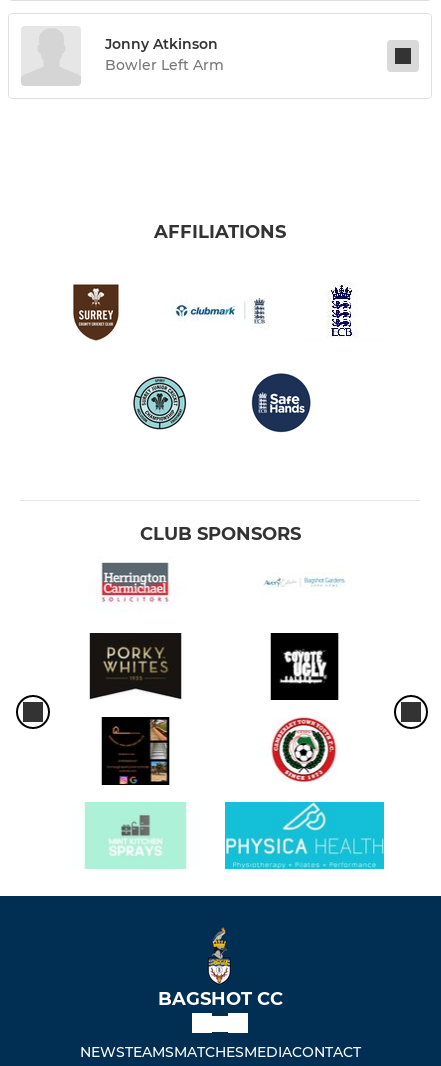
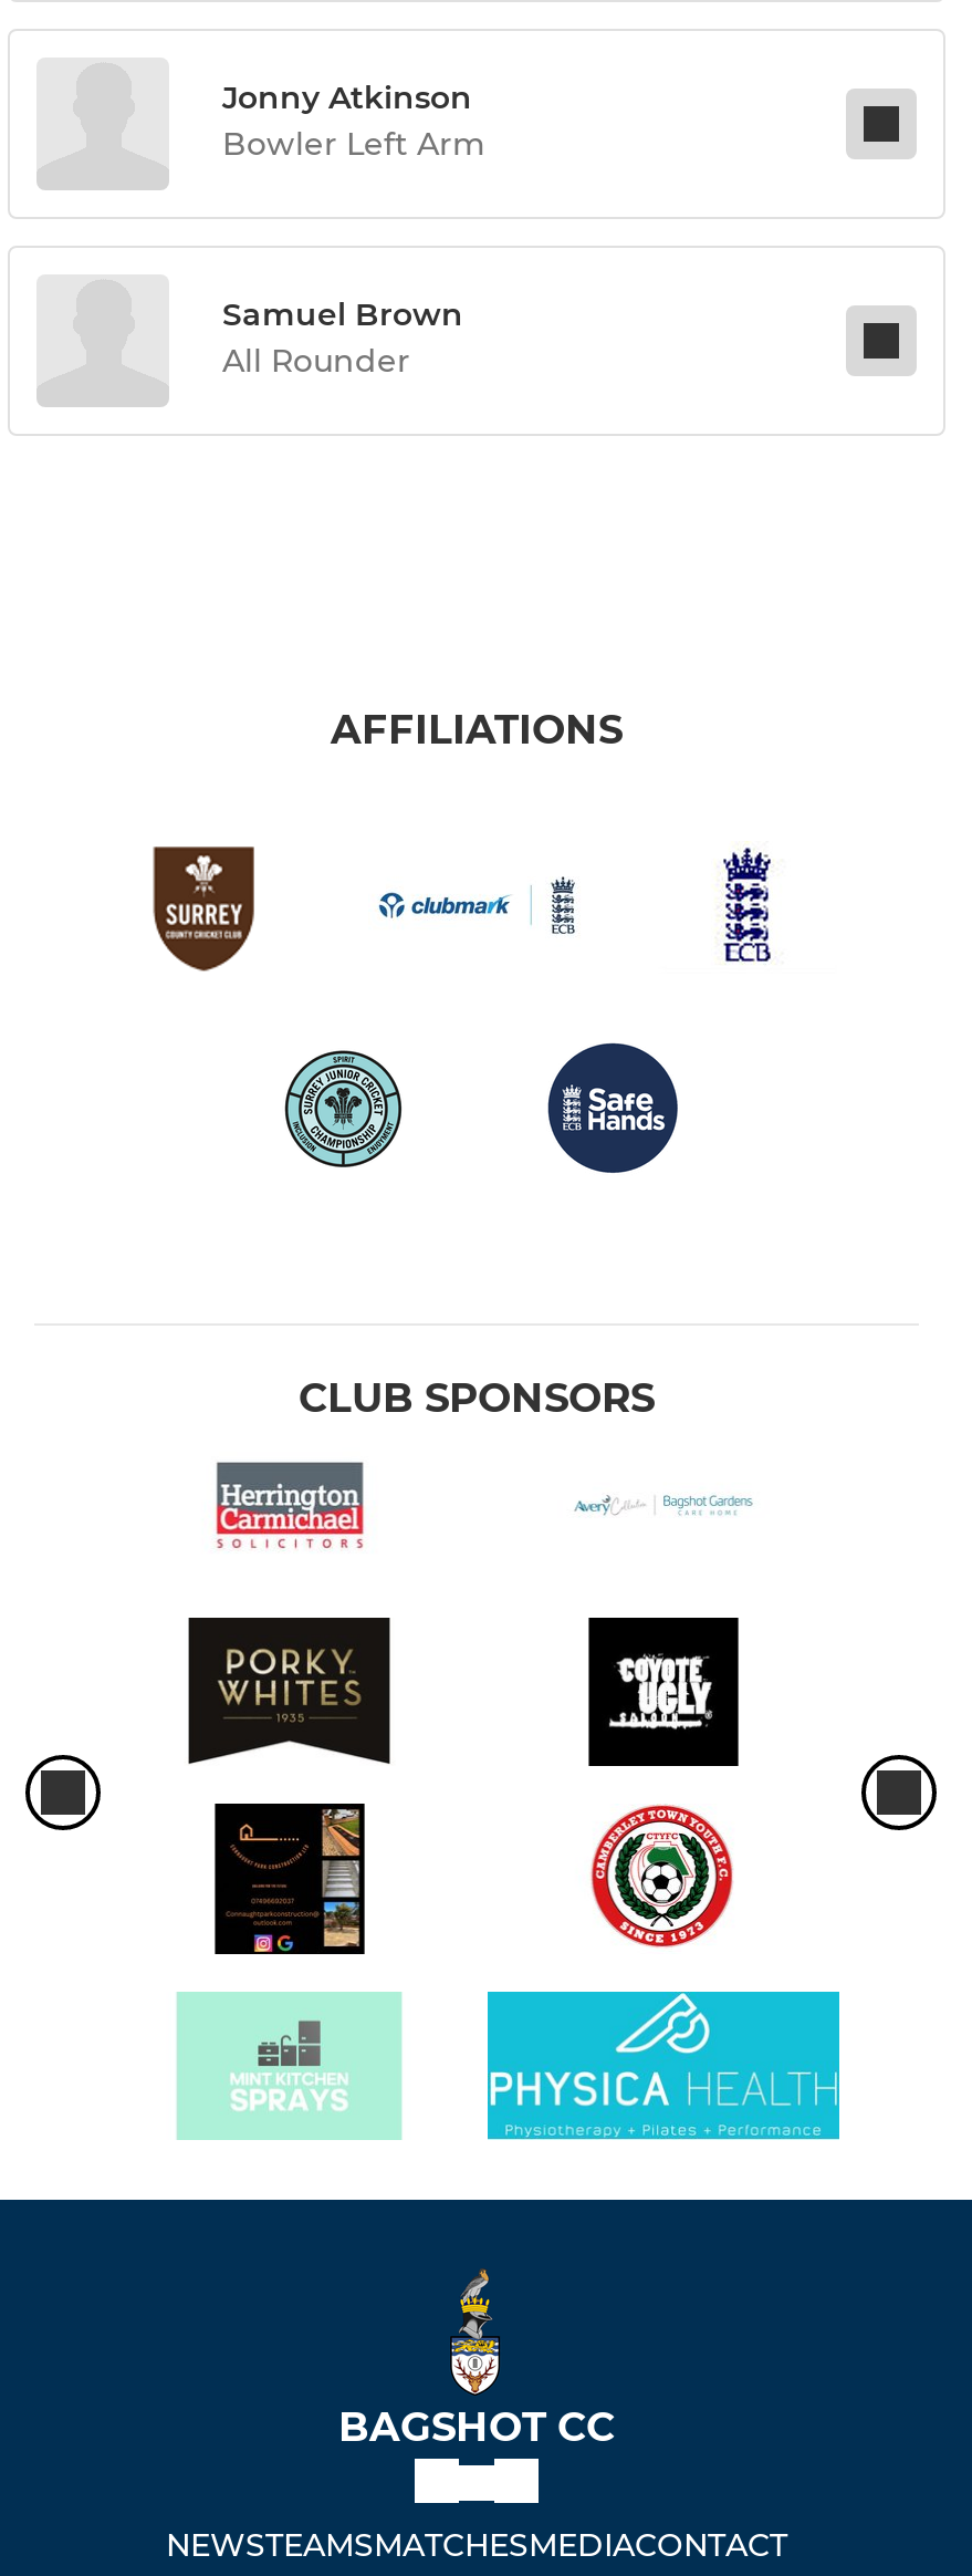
none -> [222,295,463,381] Samuel Brown | All Rounder

